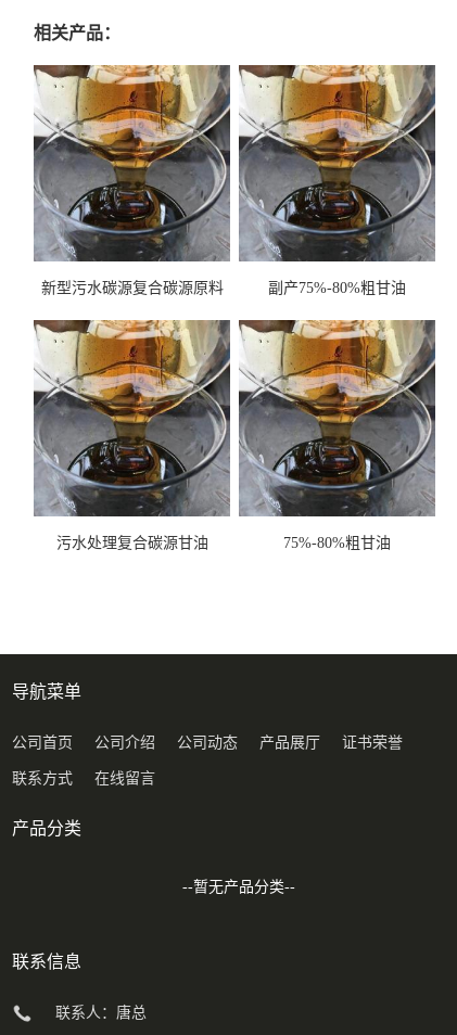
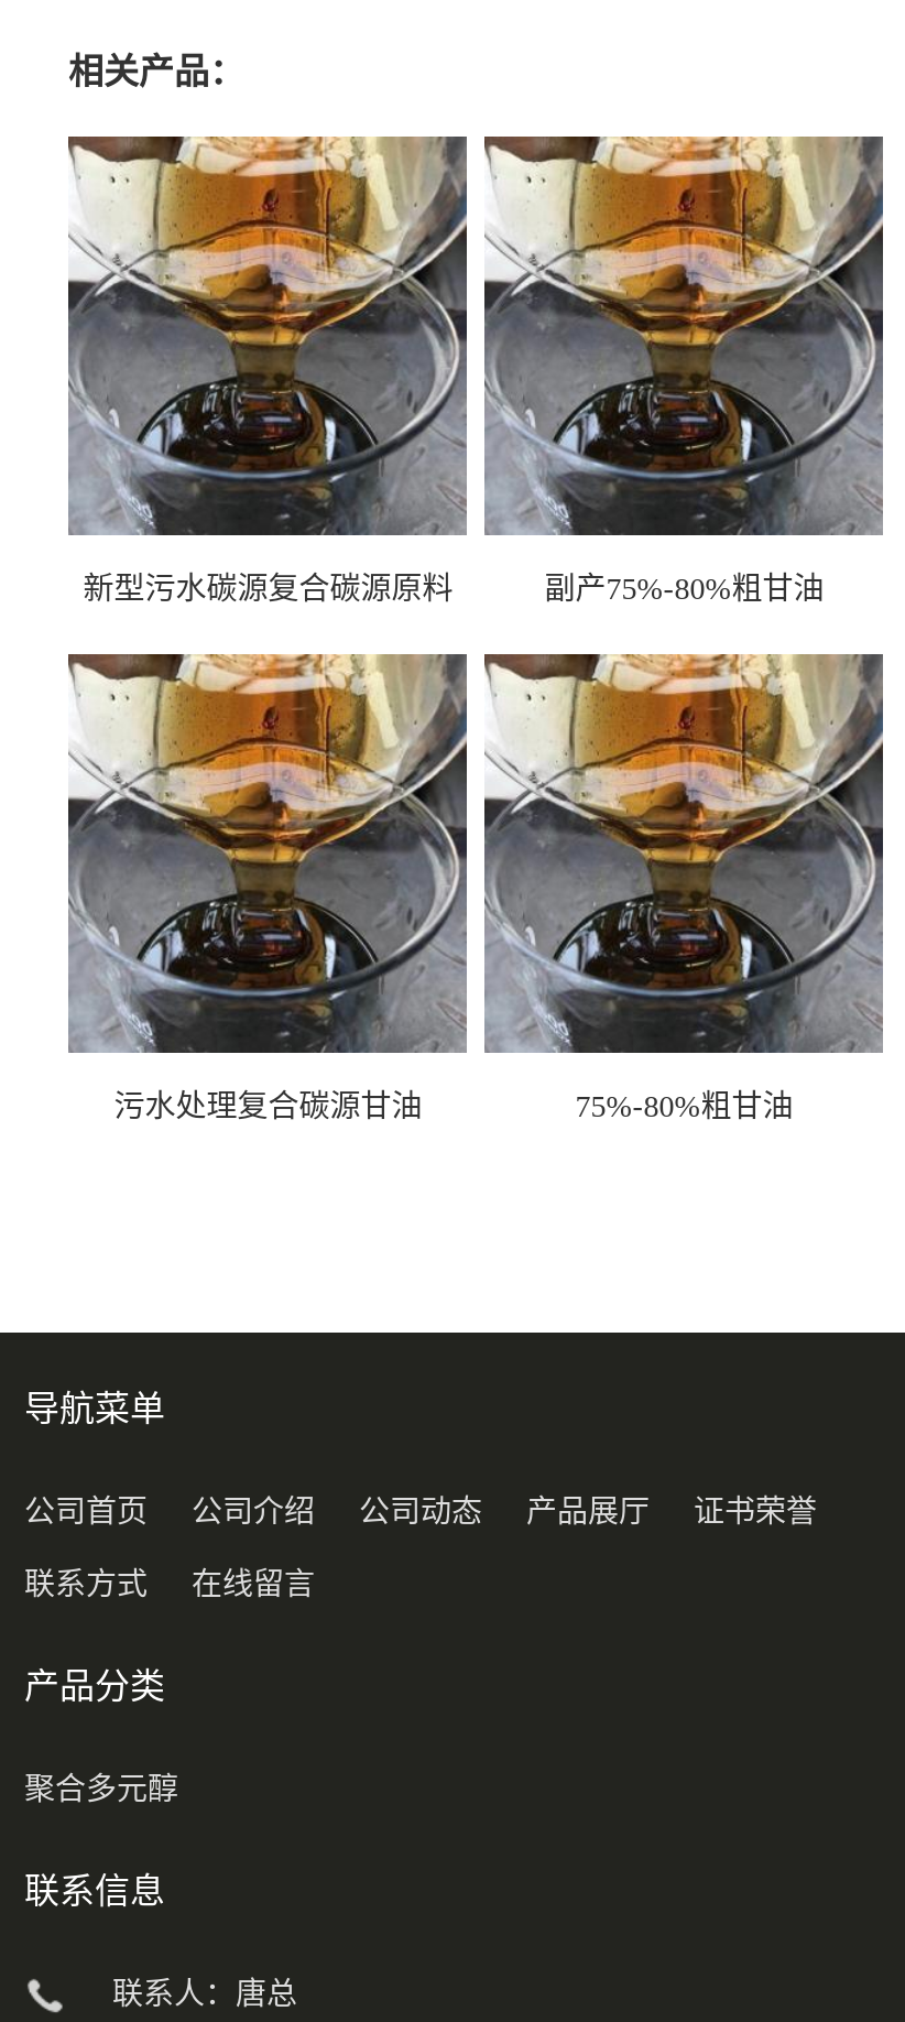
[182,878,295,895] --暂无产品分类-- -> [24,1772,178,1805] 聚合多元醇

